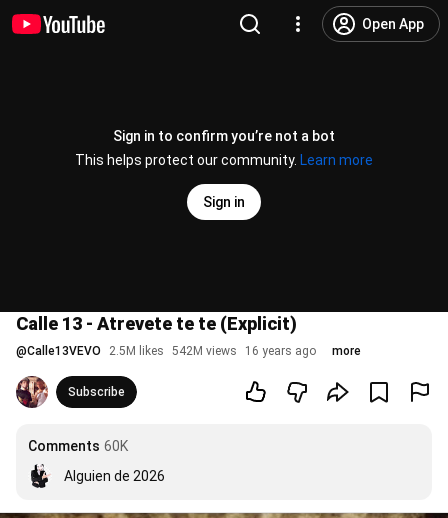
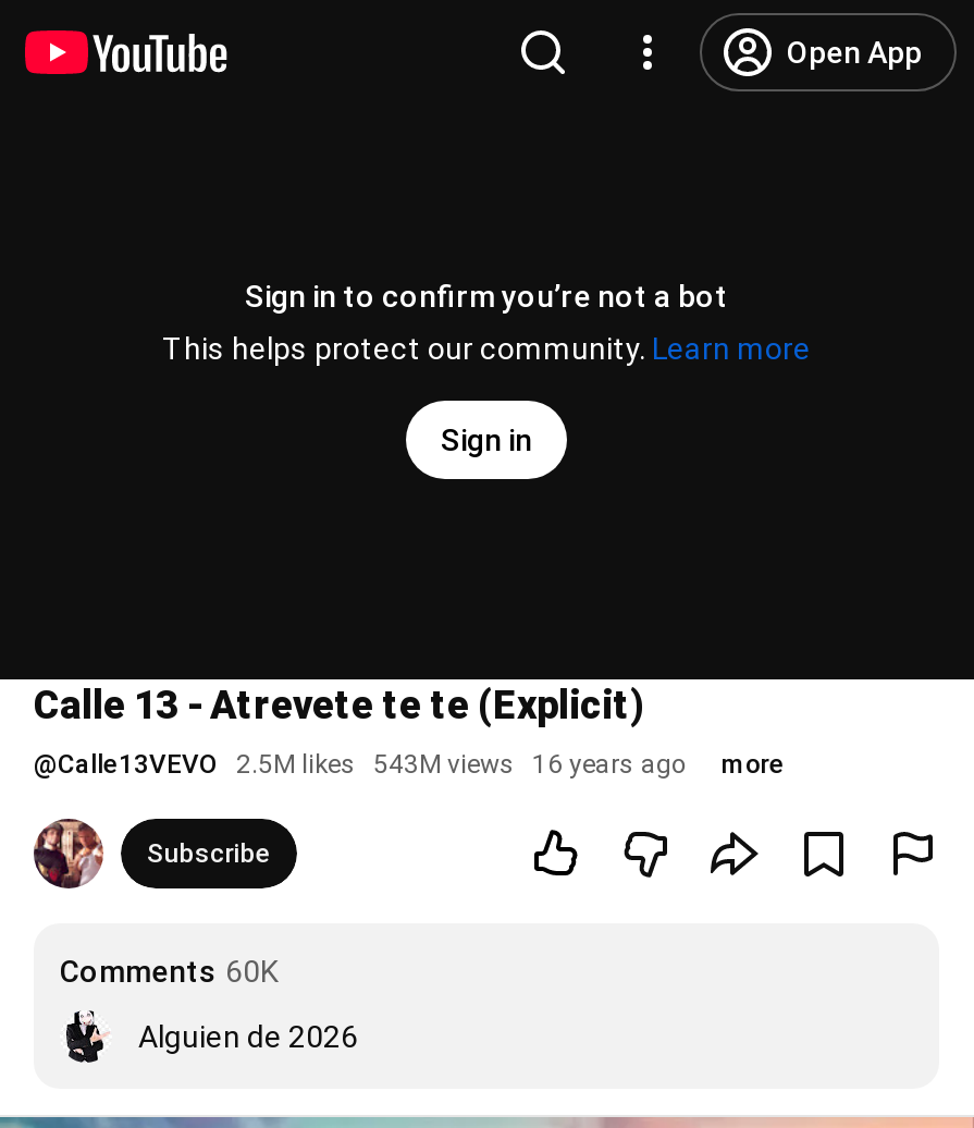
[16,344,316,358] @Calle13VEVO 2.5M likes 542M views 16 years ago -> [34,749,687,780] @Calle13VEVO 2.5M likes 543M views 16 years ago

